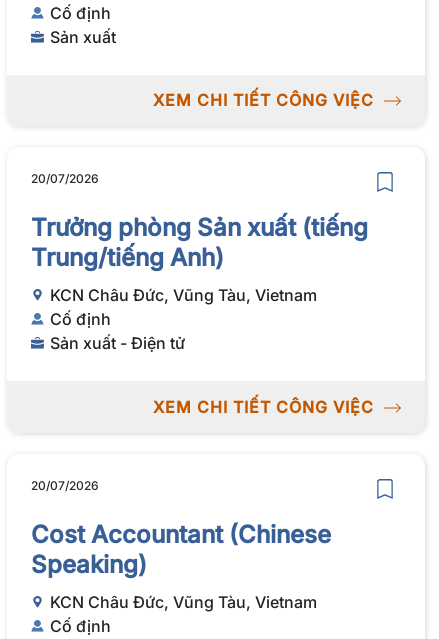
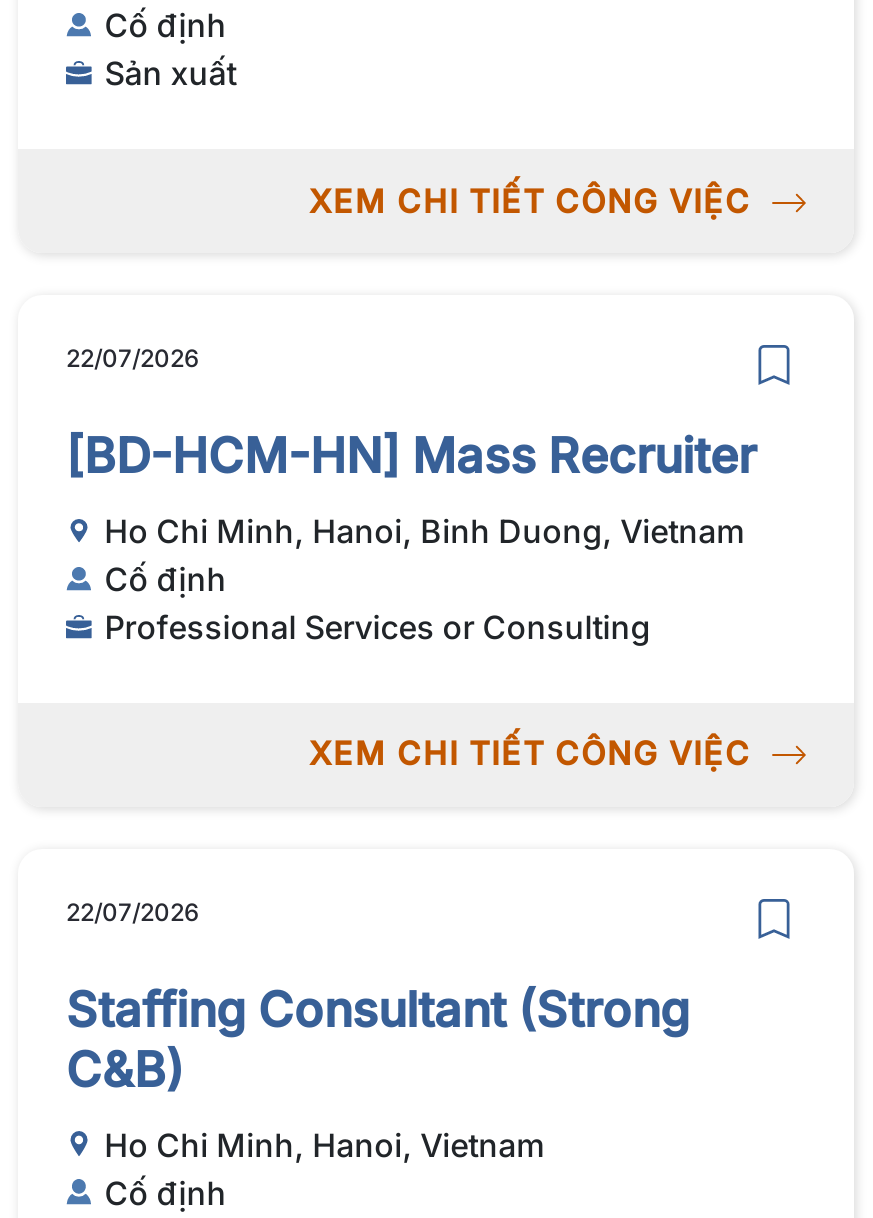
[31,171,99,186] 20/07/2026 -> [66,343,200,373] 22/07/2026
[31,213,368,305] Trưởng phòng Sản xuất (tiếng | Trung/tiếng Anh) | KCN Châu Đức, Vũng Tàu, Vietnam -> [66,427,756,551] [BD-HCM-HN] Mass Recruiter | Ho Chi Minh, Hanoi, Binh Duong, Vietnam
[50,333,185,353] Sản xuất - Điện tử -> [104,607,650,647] Professional Services or Consulting
[31,478,99,493] 20/07/2026 -> [66,896,200,926] 22/07/2026
[31,520,331,612] Cost Accountant (Chinese | Speaking) | KCN Châu Đức, Vũng Tàu, Vietnam -> [66,980,690,1164] Staffing Consultant (Strong | C&B) | Ho Chi Minh, Hanoi, Vietnam

